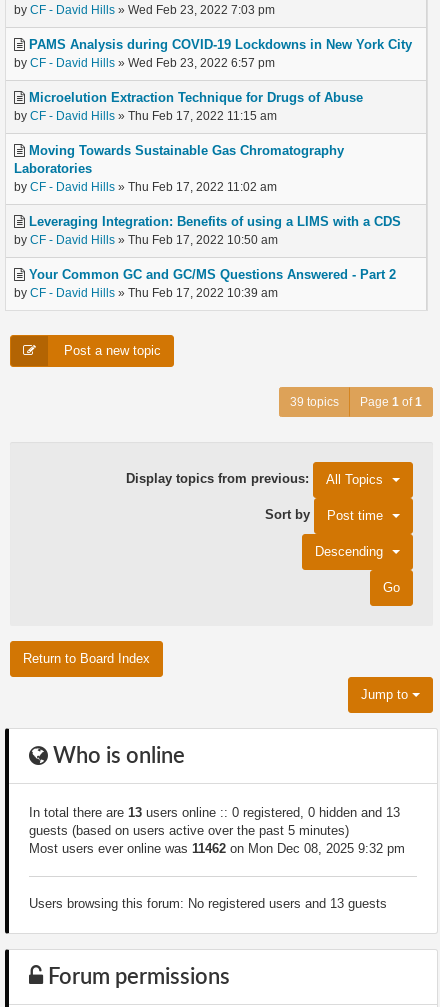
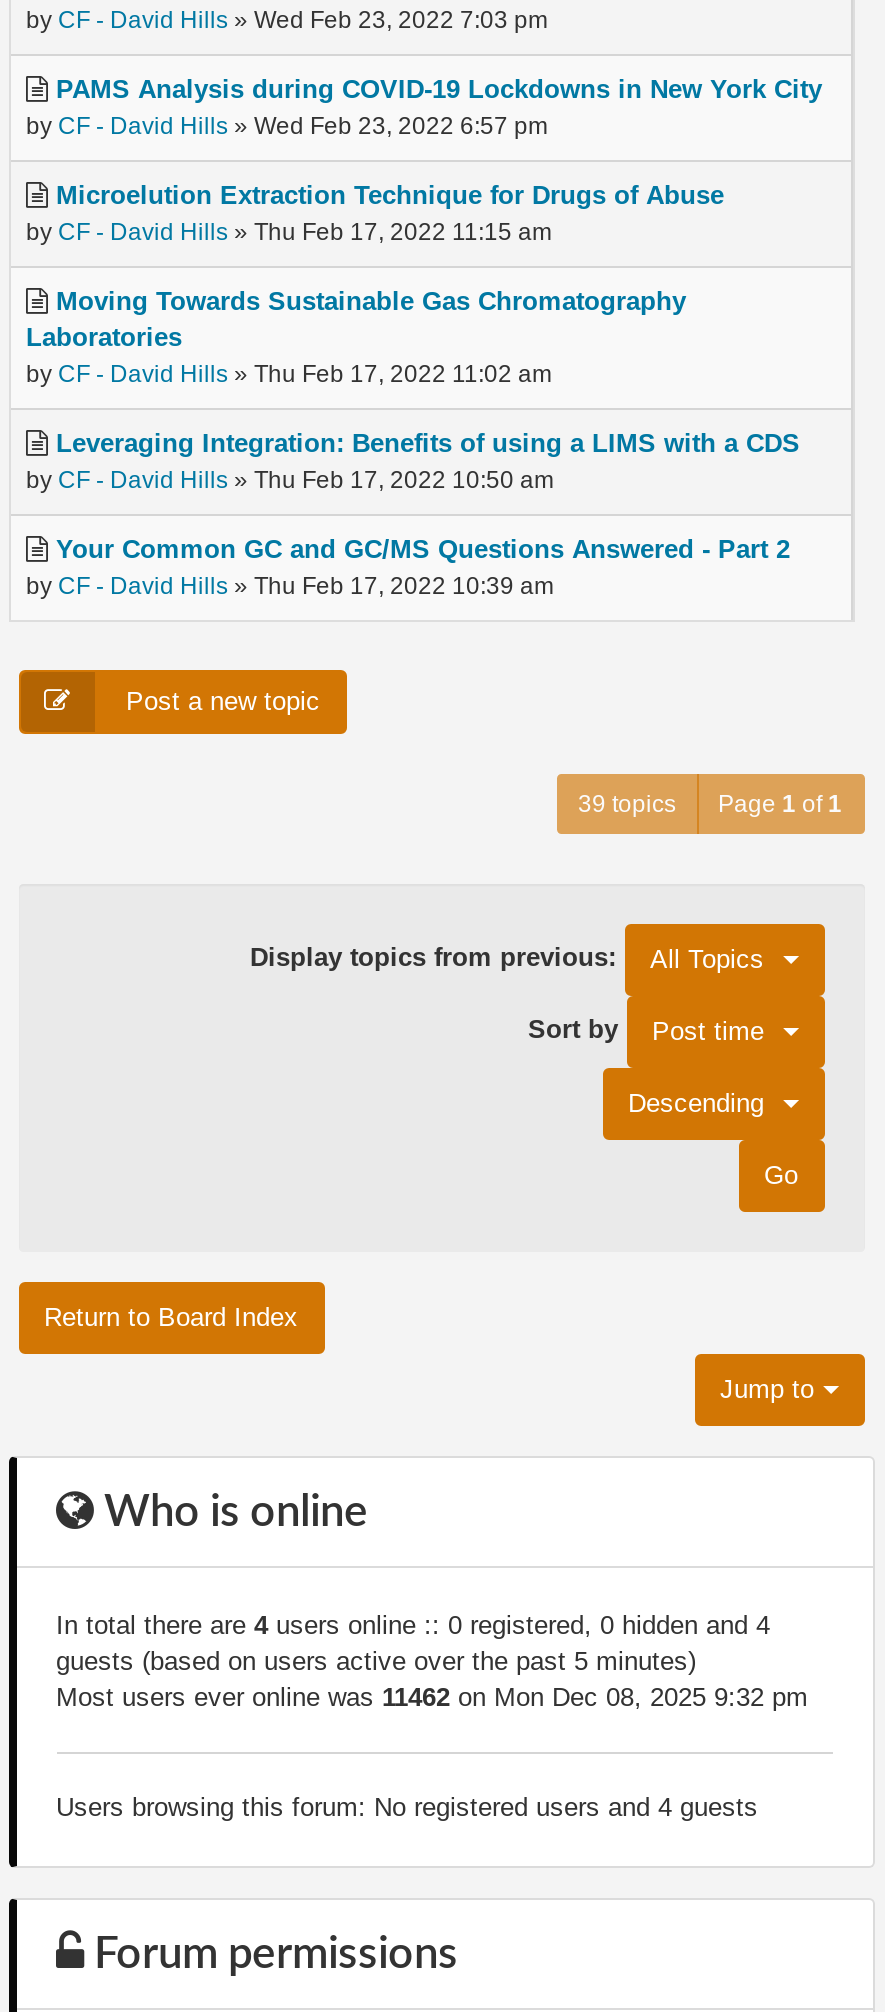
[28,804,399,819] In total there are 13 users online :: 0 registered, 0 hidden and 13 -> [56,1609,770,1639] In total there are 4 users online :: 0 registered, 0 hidden and 4
[28,895,386,910] Users browsing this forum: No registered users and 13 guests -> [56,1791,758,1821] Users browsing this forum: No registered users and 4 guests

